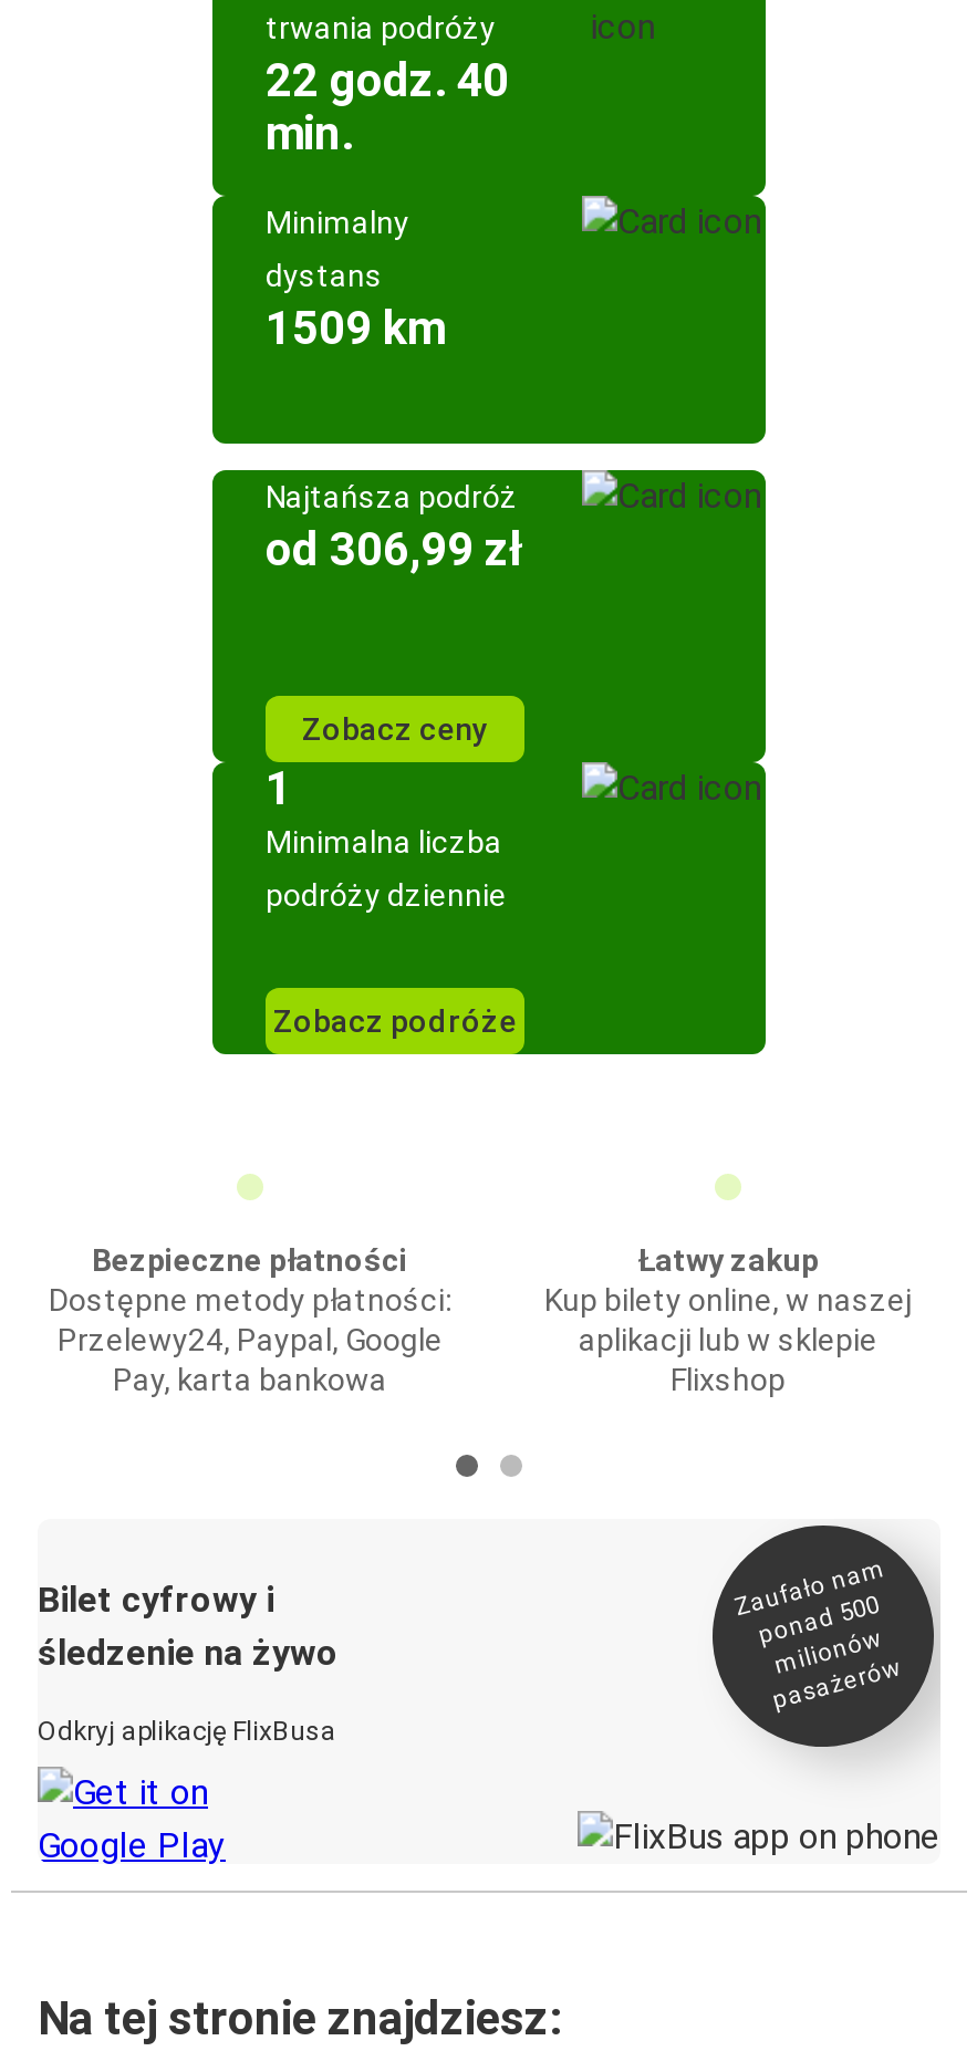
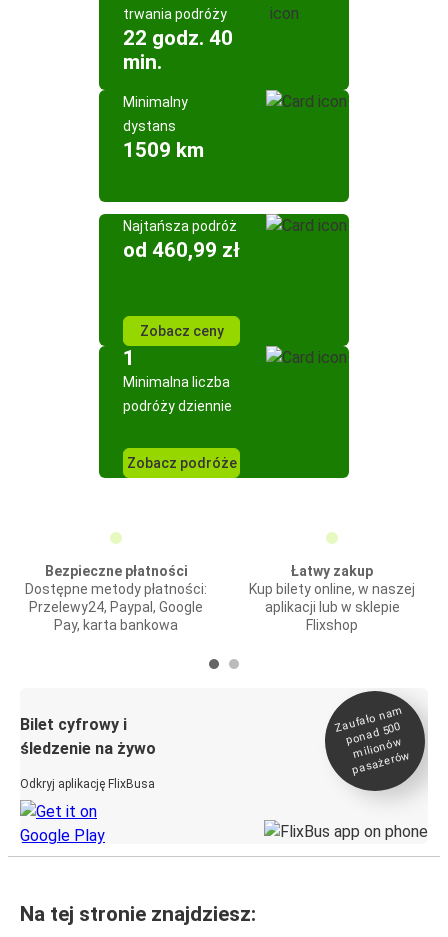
[266,523,524,576] od 306,99 zł -> [123,238,240,262] od 460,99 zł

